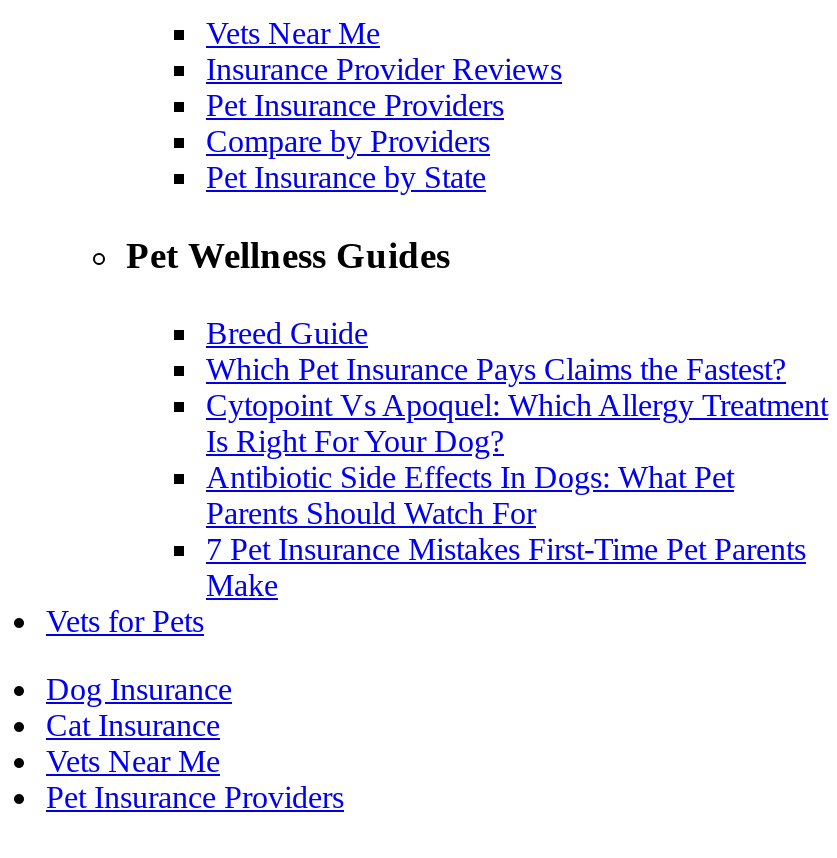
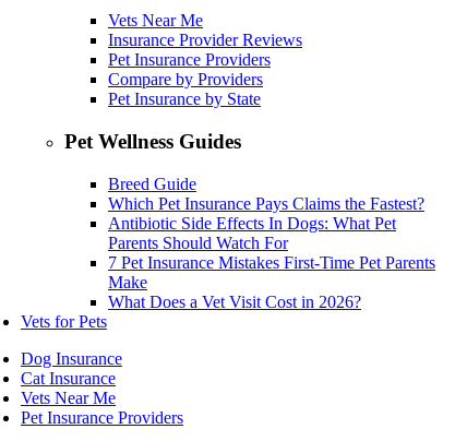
[206,388,828,458] Cytopoint Vs Apoquel: Which Allergy Treatment | Is Right For Your Dog? -> none
moved [206,460,806,602] -> [108,214,435,291]: Antibiotic Side Effects In Dogs: What Pet | Parents Should Watch For | 7 Pet Insurance Mistakes First-Time Pet Parents | Make
none -> [108,292,361,311] What Does a Vet Visit Cost in 2026?

